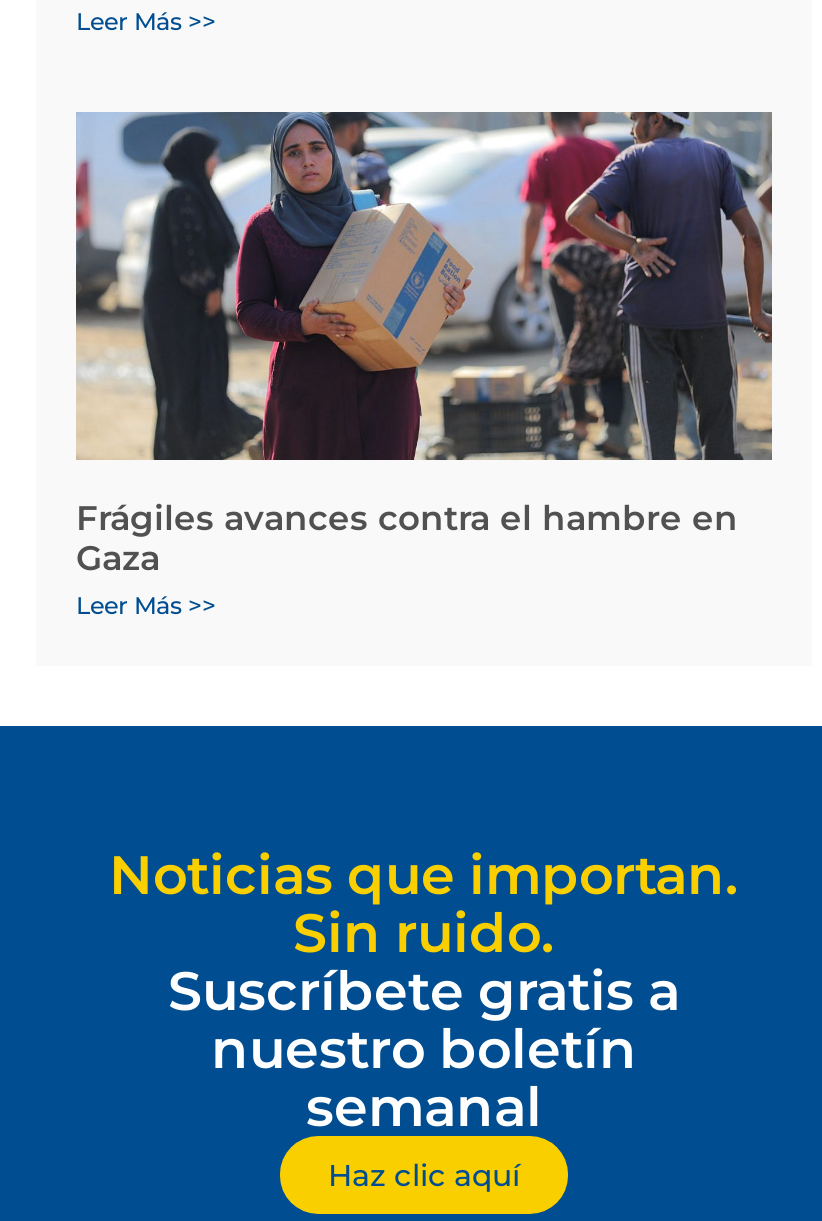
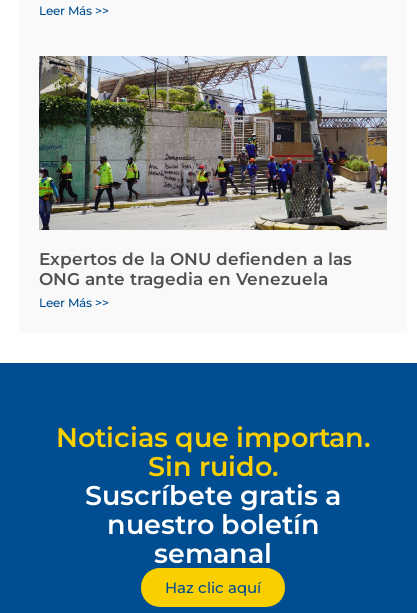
[74,110,774,579] [image] | Frágiles avances contra el hambre en | Gaza -> [38,56,388,289] [image] | Expertos de la ONU defienden a las | ONG ante tragedia en Venezuela

